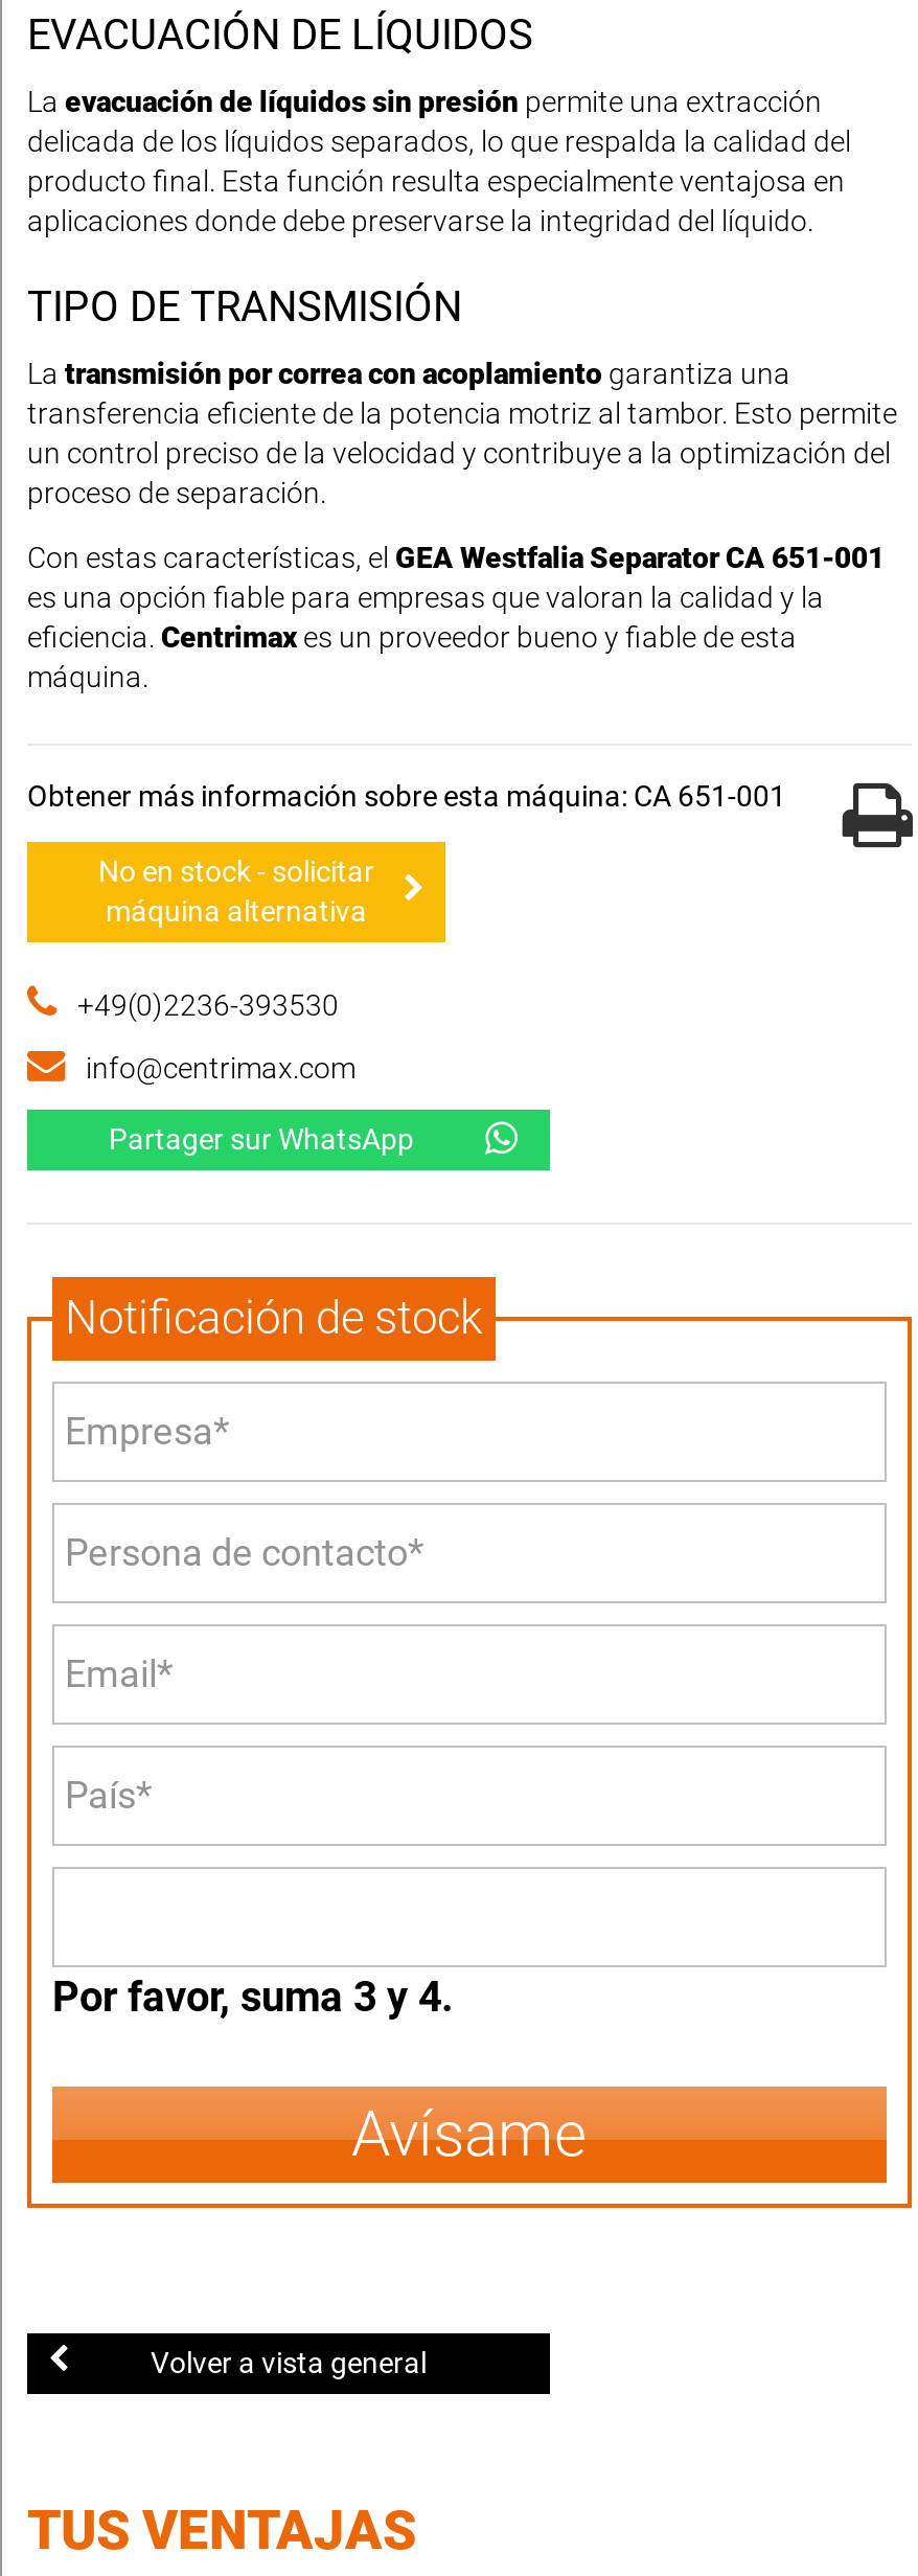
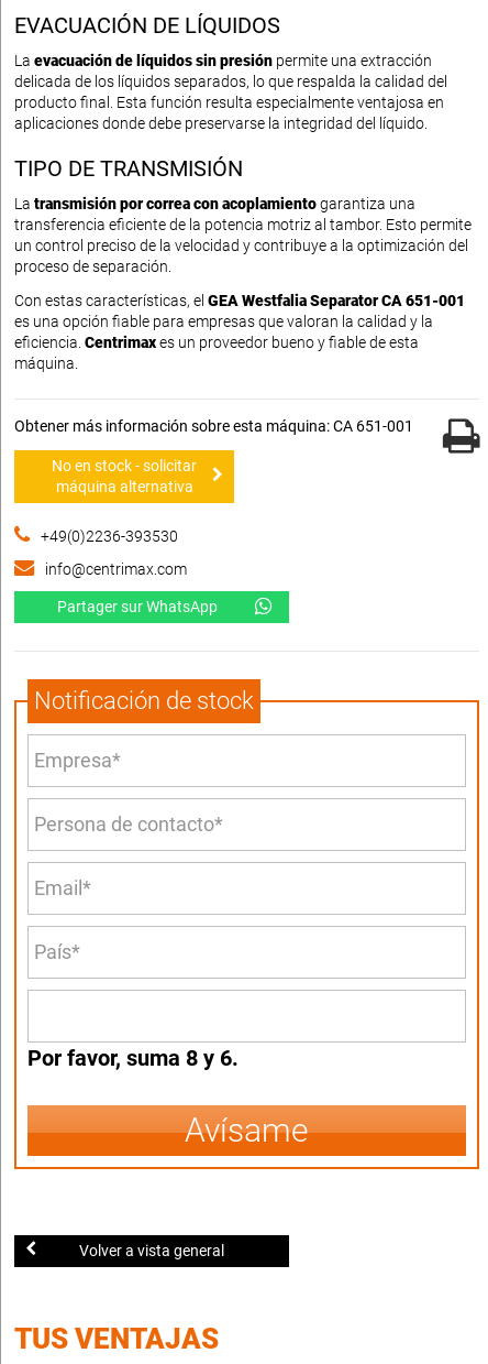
[52,1971,454,2021] Por favor, suma 3 y 4. -> [27,1044,239,1071] Por favor, suma 8 y 6.

